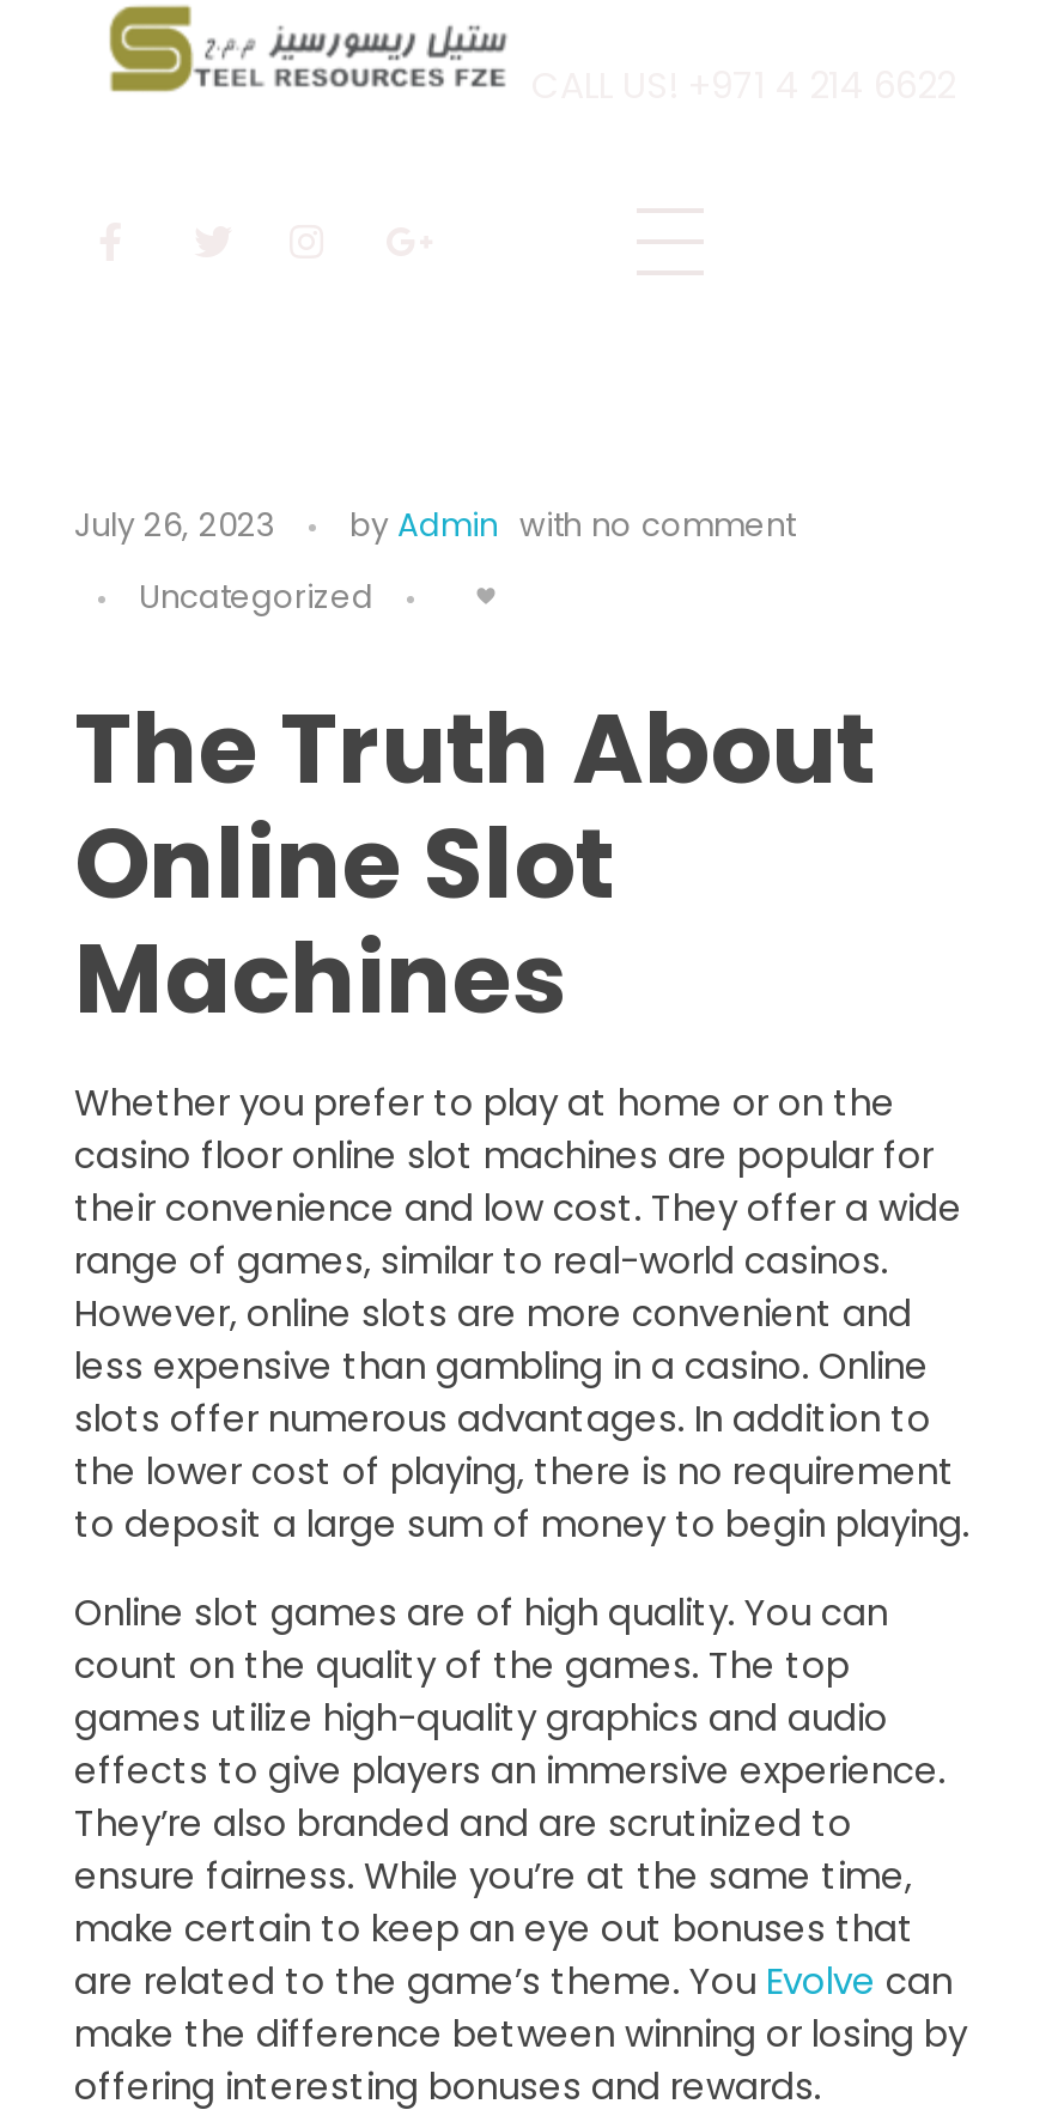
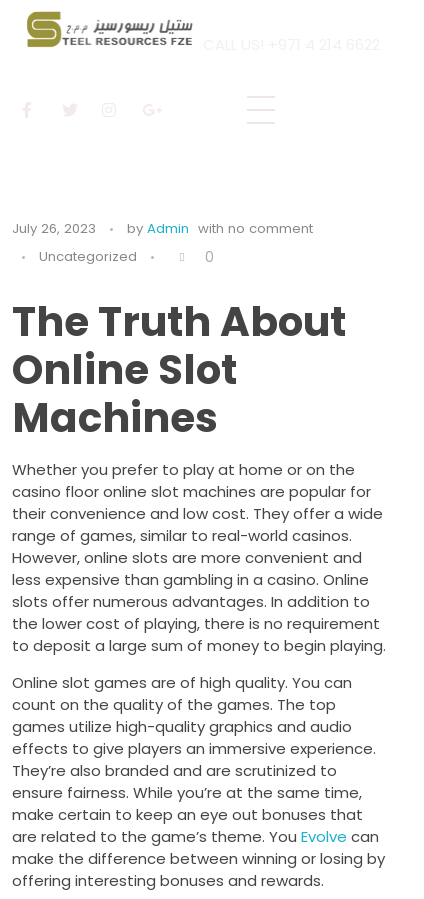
none -> [205,247,214,267] 0

